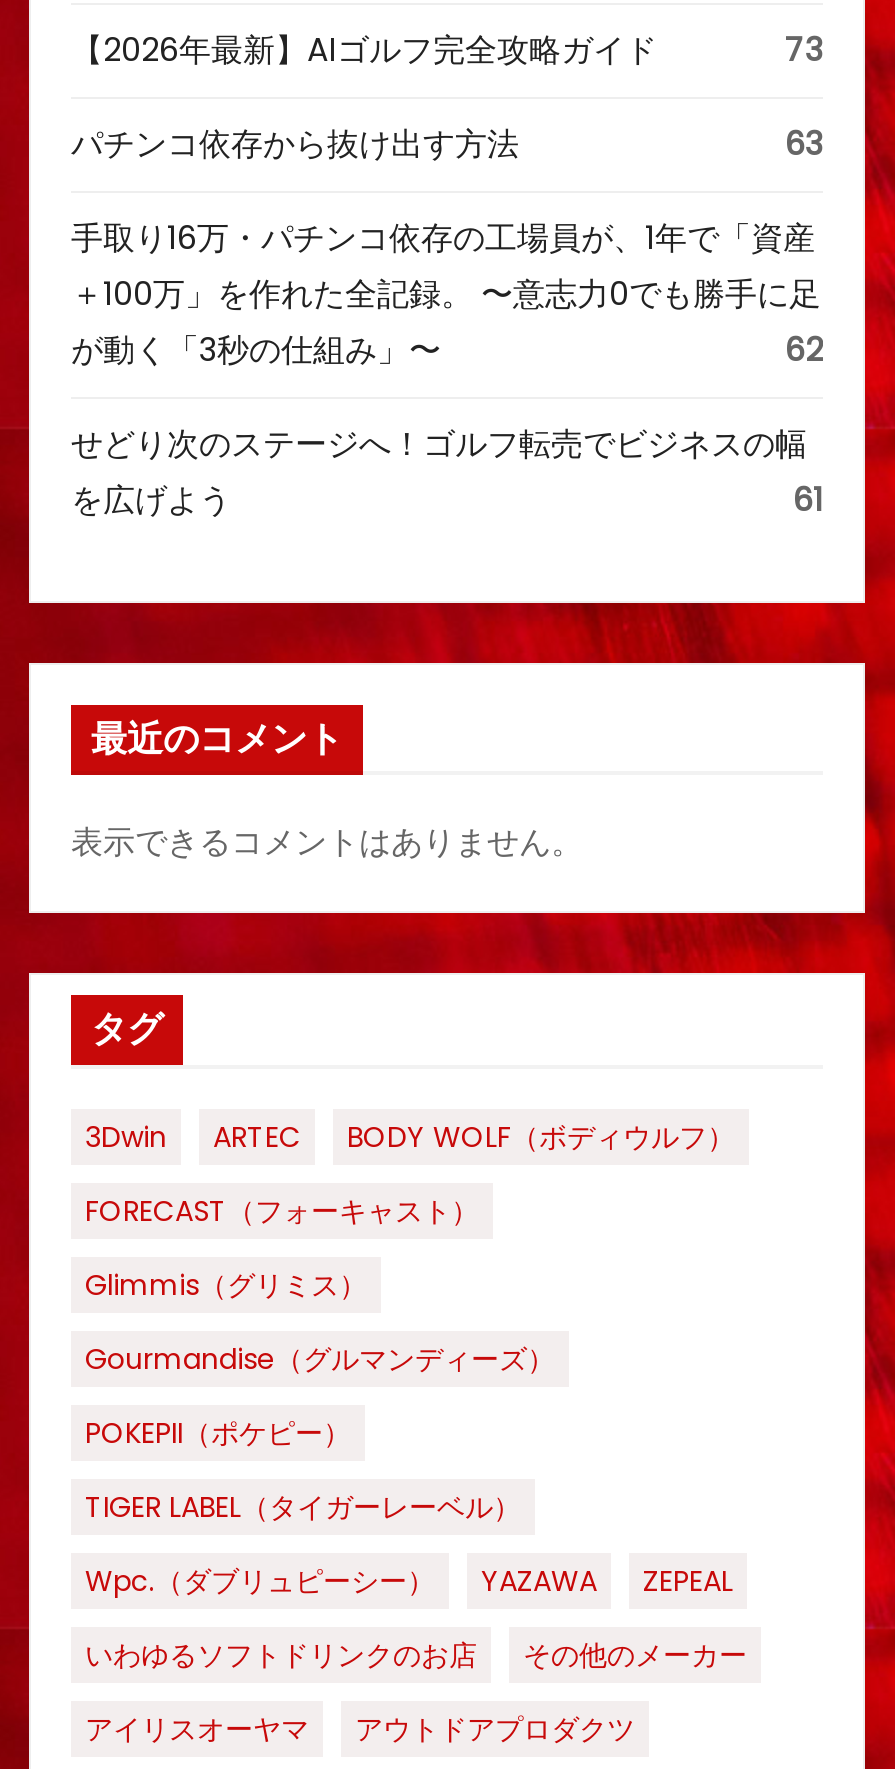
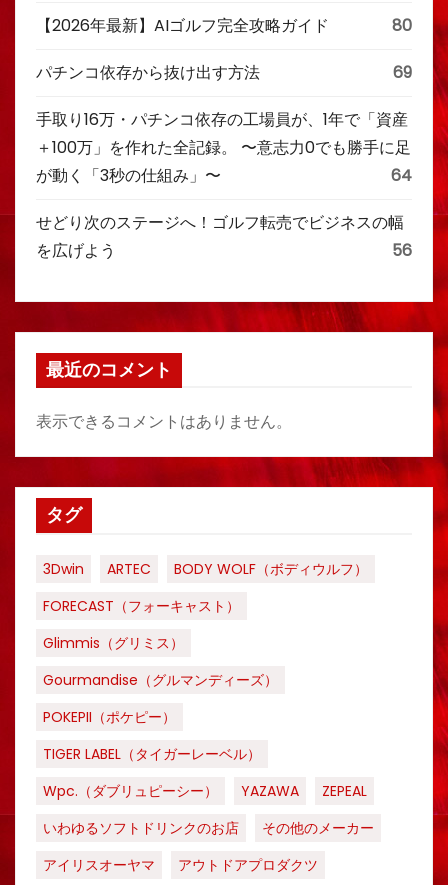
[785,27,823,73] 73 -> [392,14,412,37] 80
[785,121,823,167] 63 -> [393,61,412,84] 69
[785,327,823,373] 62 -> [391,164,412,187] 64
[793,477,823,523] 61 -> [392,239,412,262] 56

